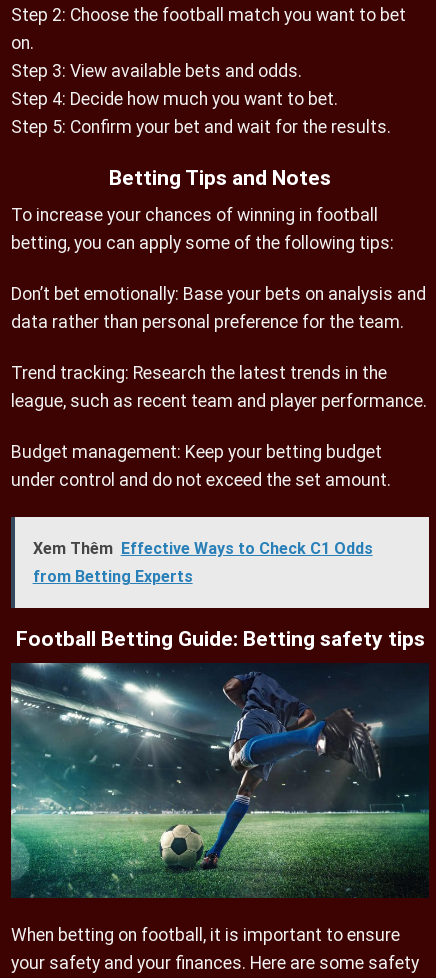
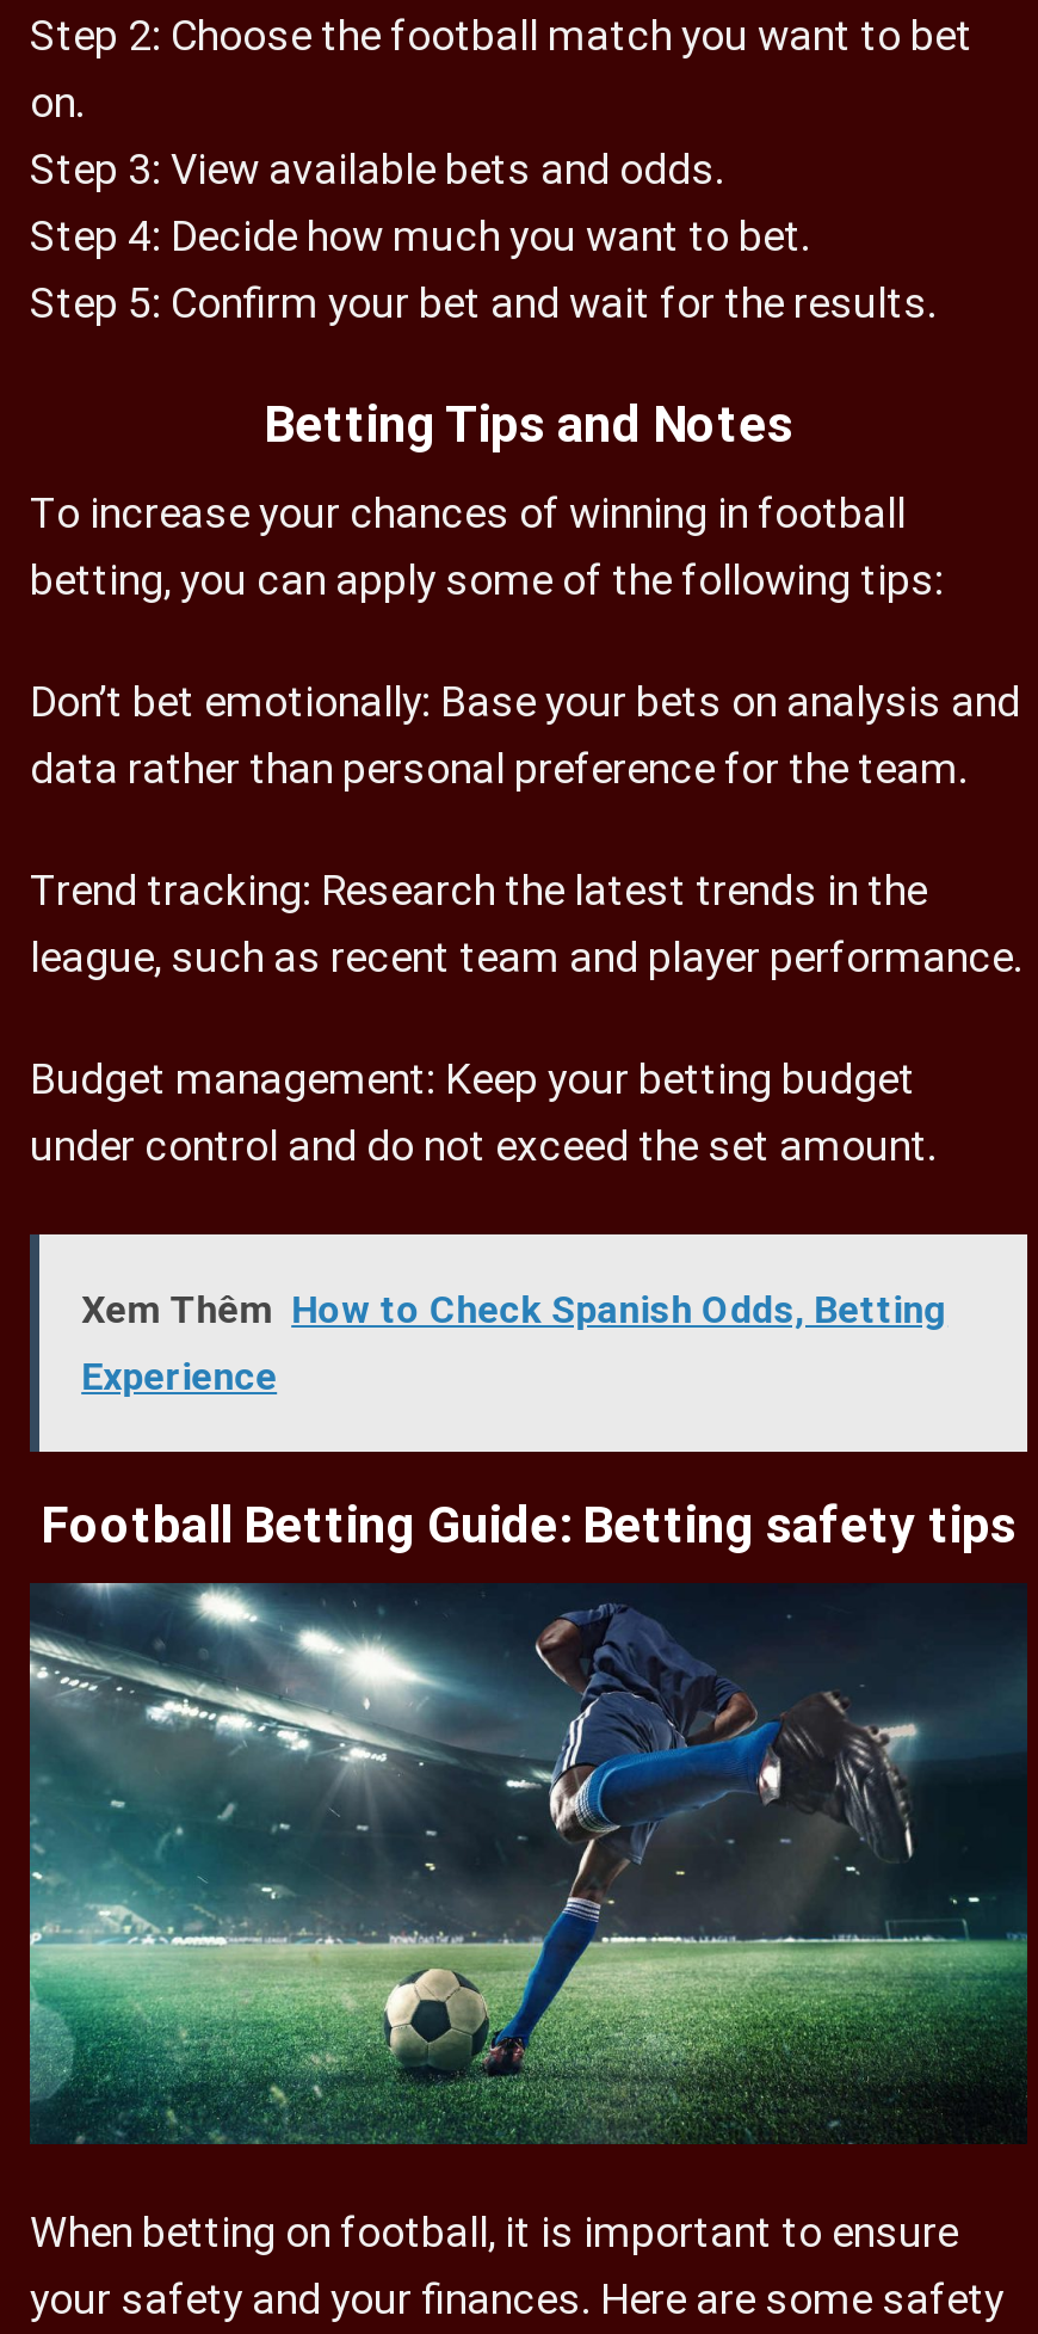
[33,539,373,558] Xem Thêm Effective Ways to Check C1 Odds -> [81,1287,948,1333] Xem Thêm How to Check Spanish Odds, Betting
[33,567,193,586] from Betting Experts -> [81,1354,277,1400] Experience

